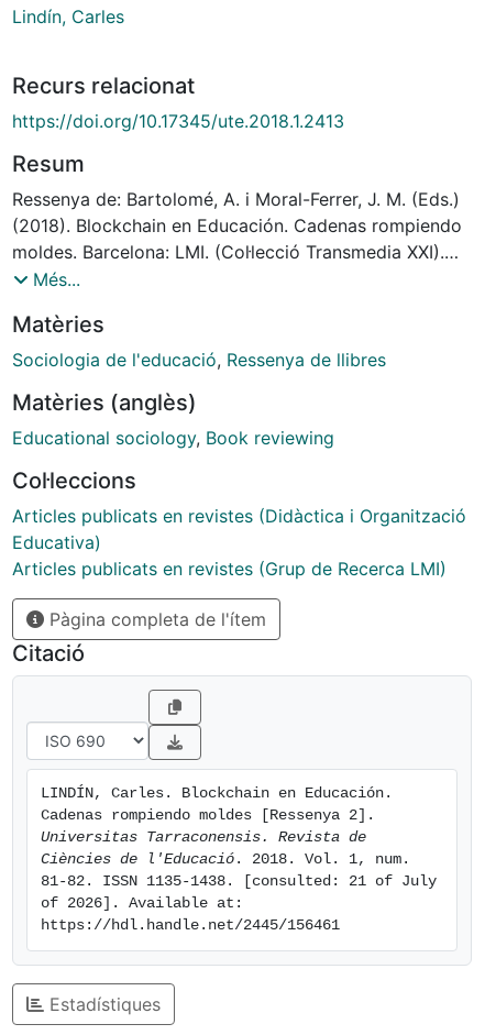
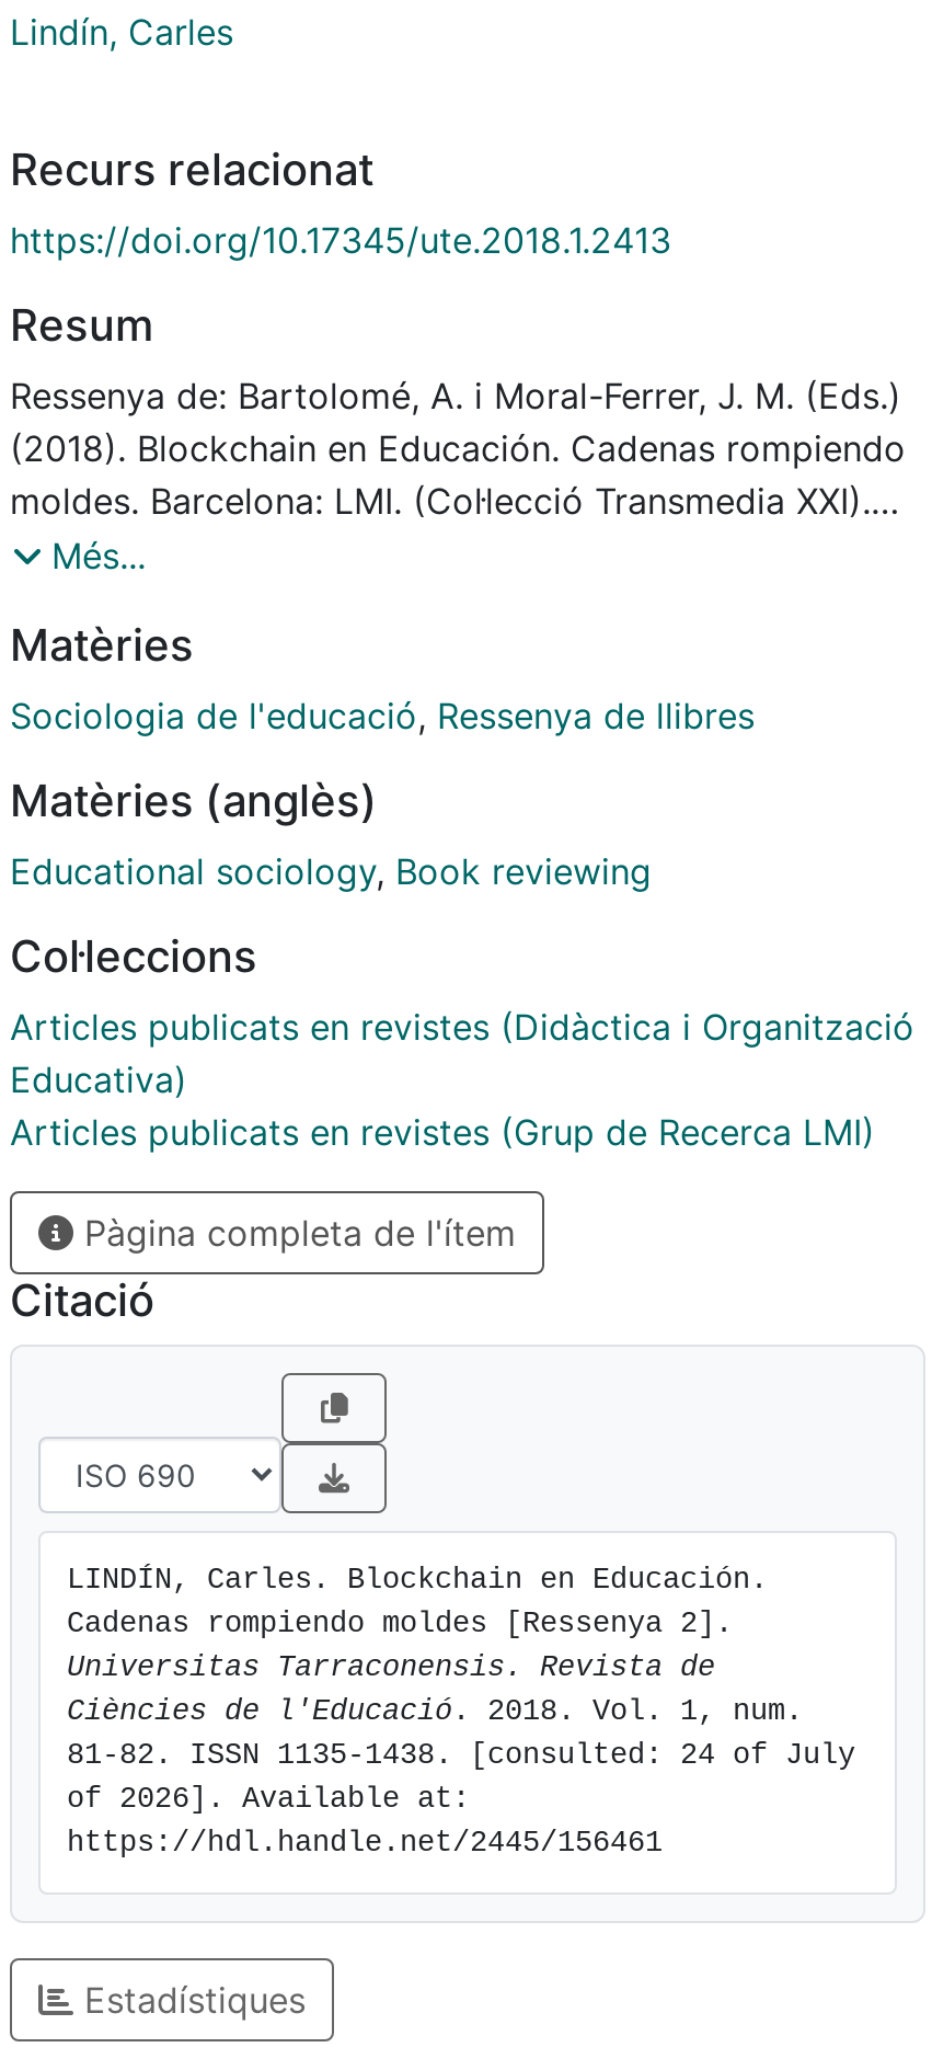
[41,874,437,890] 81-82. ISSN 1135-1438. [consulted: 21 of July -> [67,1740,855,1773] 81-82. ISSN 1135-1438. [consulted: 24 of July

